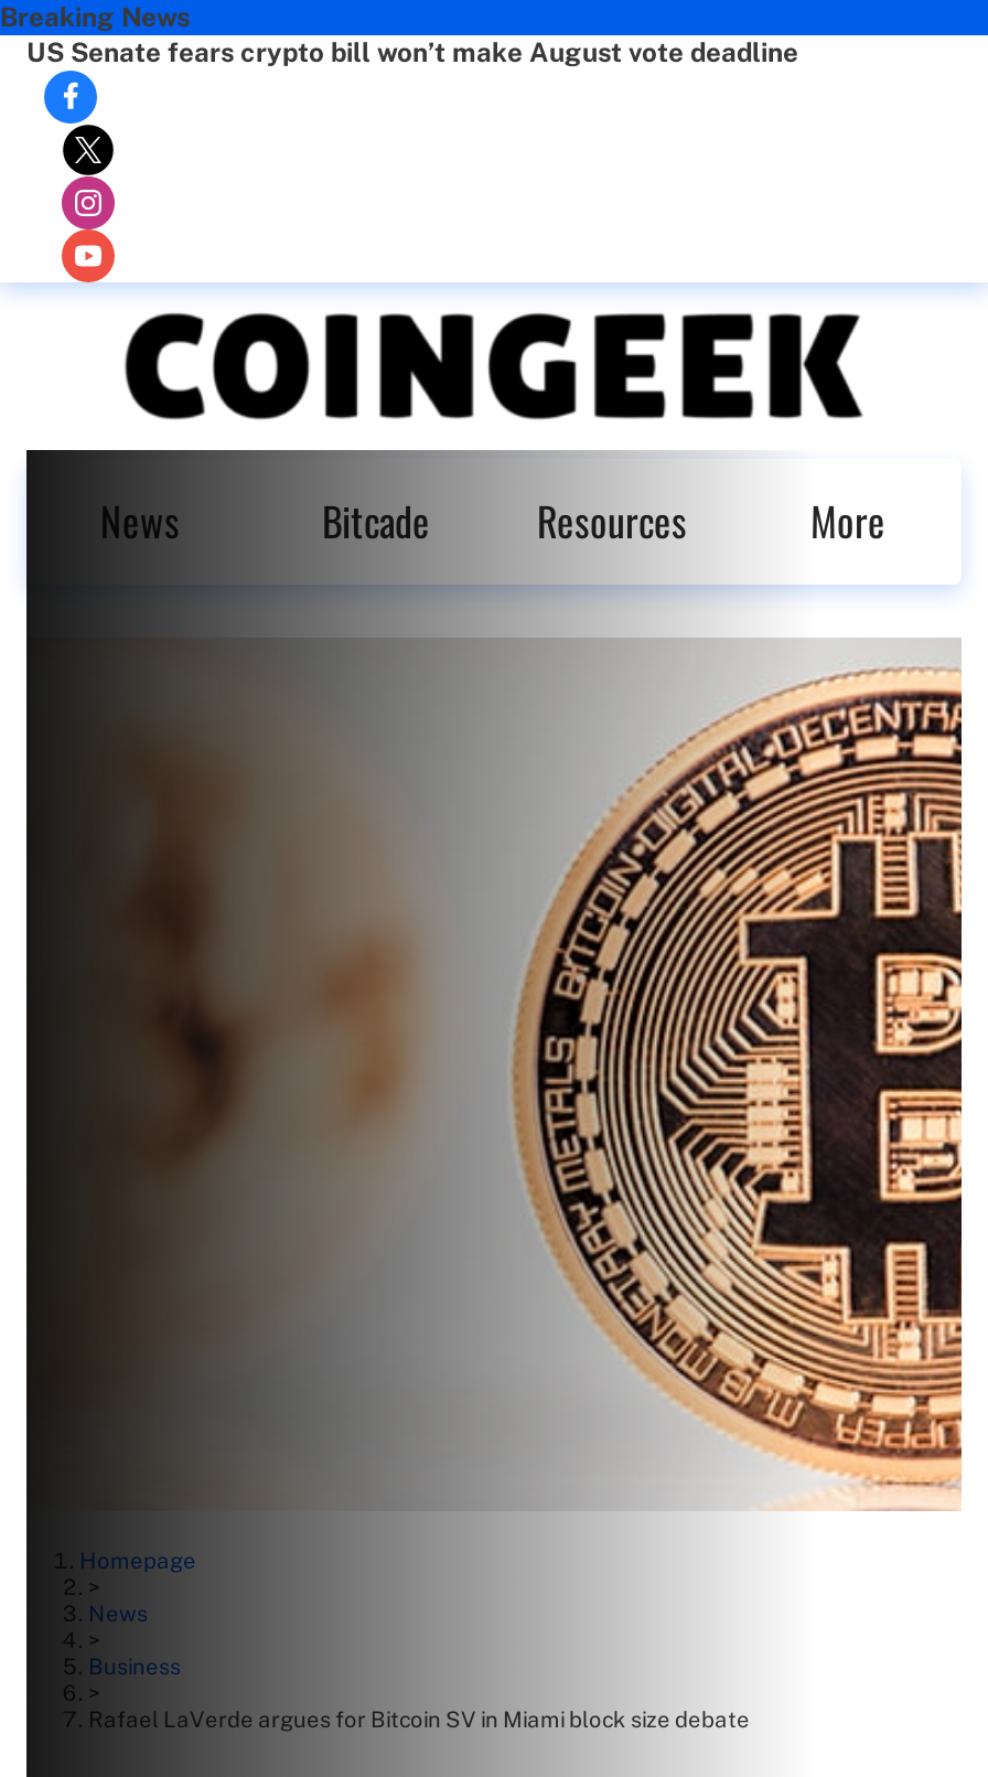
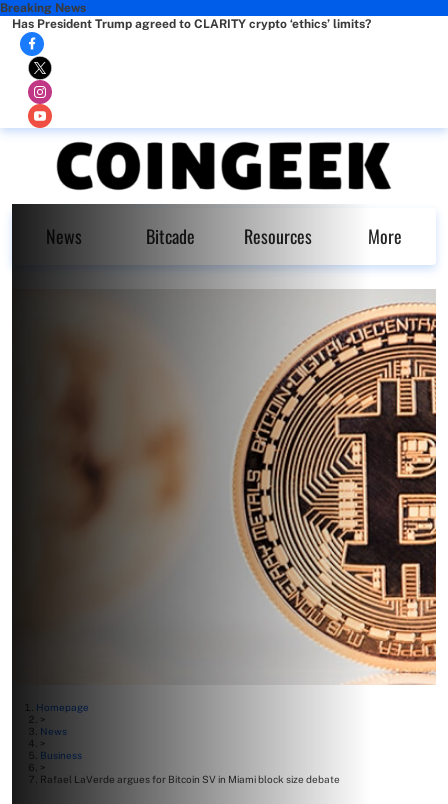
[26,38,798,68] US Senate fears crypto bill won’t make August vote deadline -> [12,17,371,31] Has President Trump agreed to CLARITY crypto ‘ethics’ limits?

